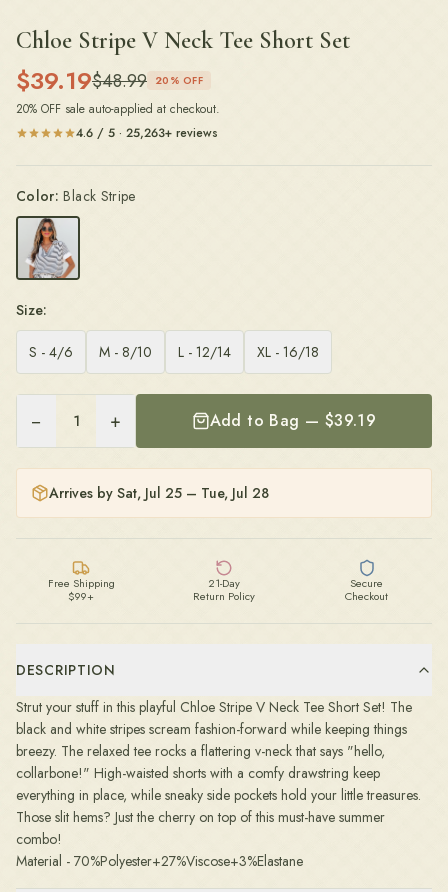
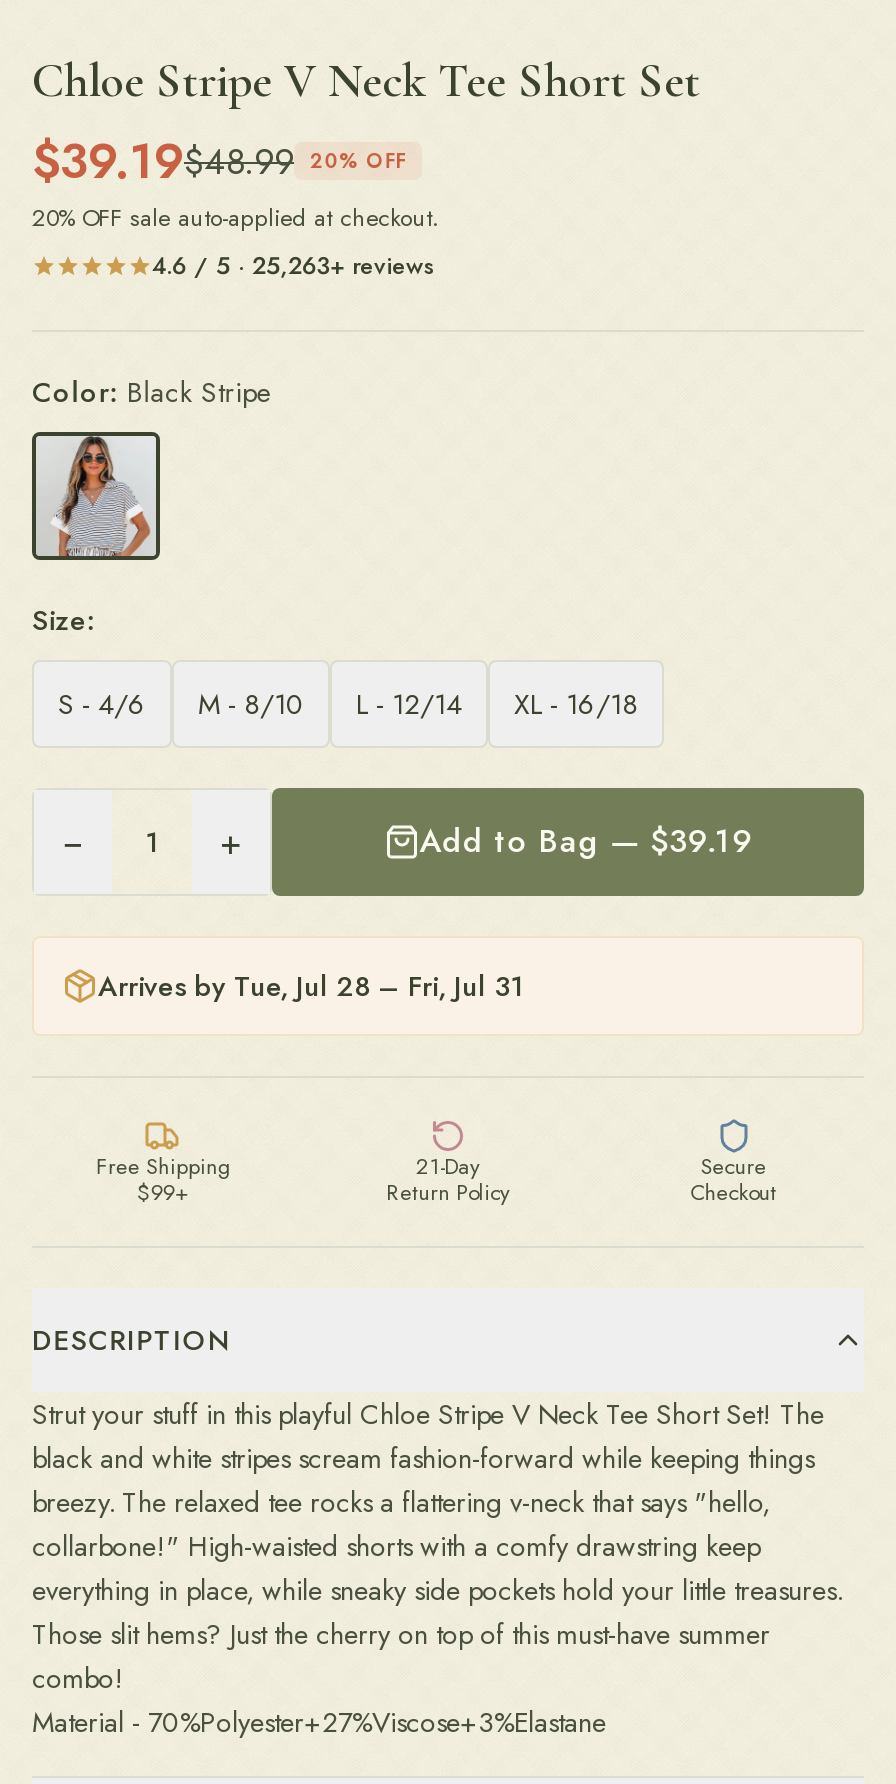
[49,483,269,503] Arrives by Sat, Jul 25 – Tue, Jul 28 -> [98,966,524,1006] Arrives by Tue, Jul 28 – Fri, Jul 31

